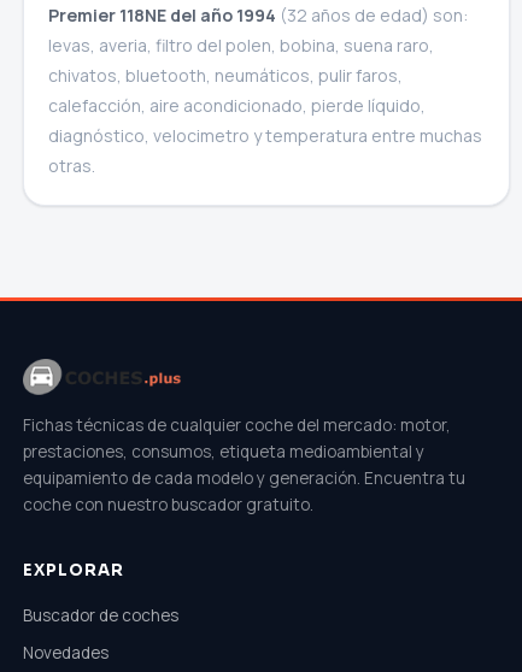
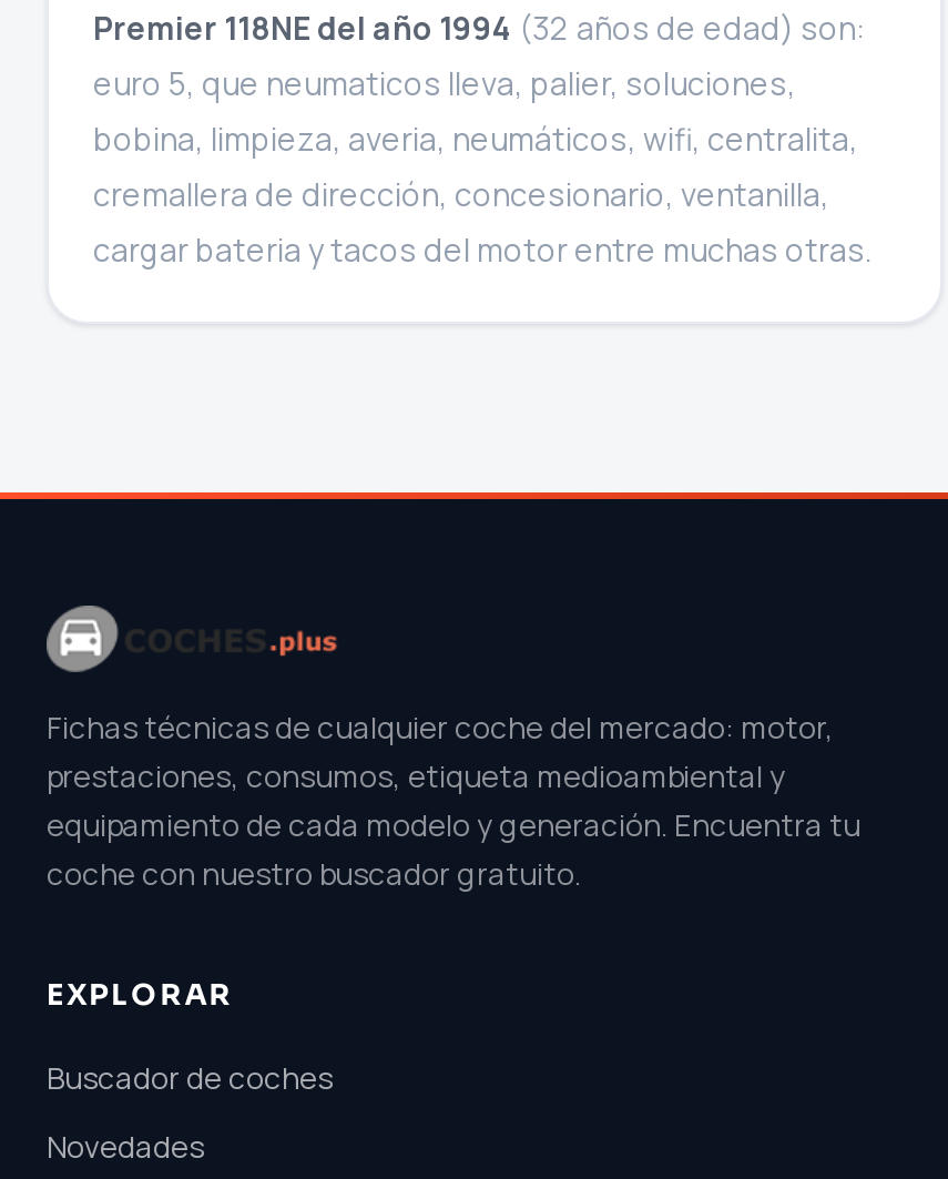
[48,34,482,177] levas, averia, filtro del polen, bobina, suena raro, | chivatos, bluetooth, neumáticos, pulir faros, | calefacción, aire acondicionado, pierde líquido, | diagnóstico, velocimetro y temperatura entre muchas | otras. -> [93,62,871,271] euro 5, que neumaticos lleva, palier, soluciones, | bobina, limpieza, averia, neumáticos, wifi, centralita, | cremallera de dirección, concesionario, ventanilla, | cargar bateria y tacos del motor entre muchas otras.

